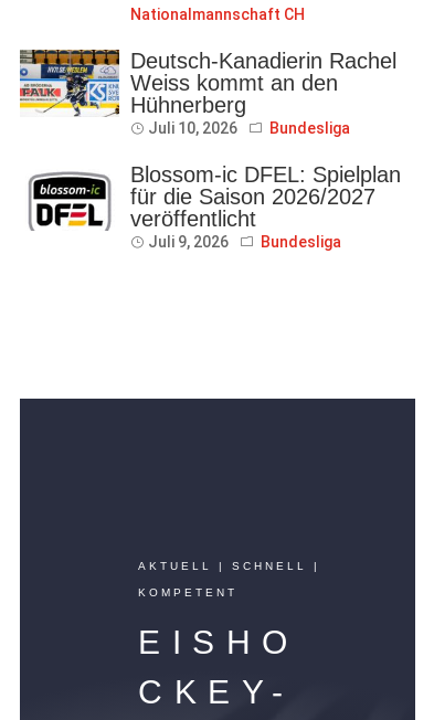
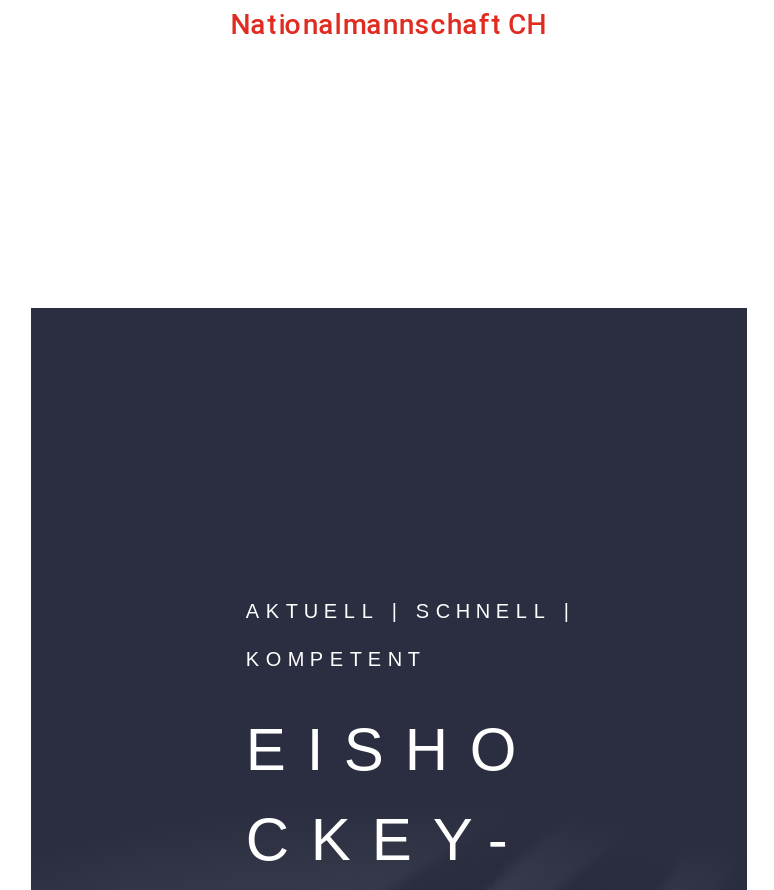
[19,49,401,251] [image] | Deutsch-Kanadierin Rachel | Weiss kommt an den | Hühnerberg | Juli 10, 2026 | Bundesliga | Blossom-ic DFEL: Spielplan | für die Saison 2026/2027 | veröffentlicht | Juli 9, 2026 | Bundesliga -> none
[28,171,112,232] [image] -> none

